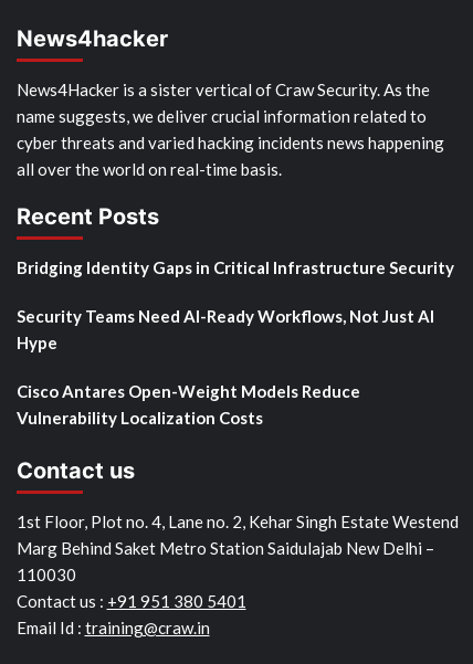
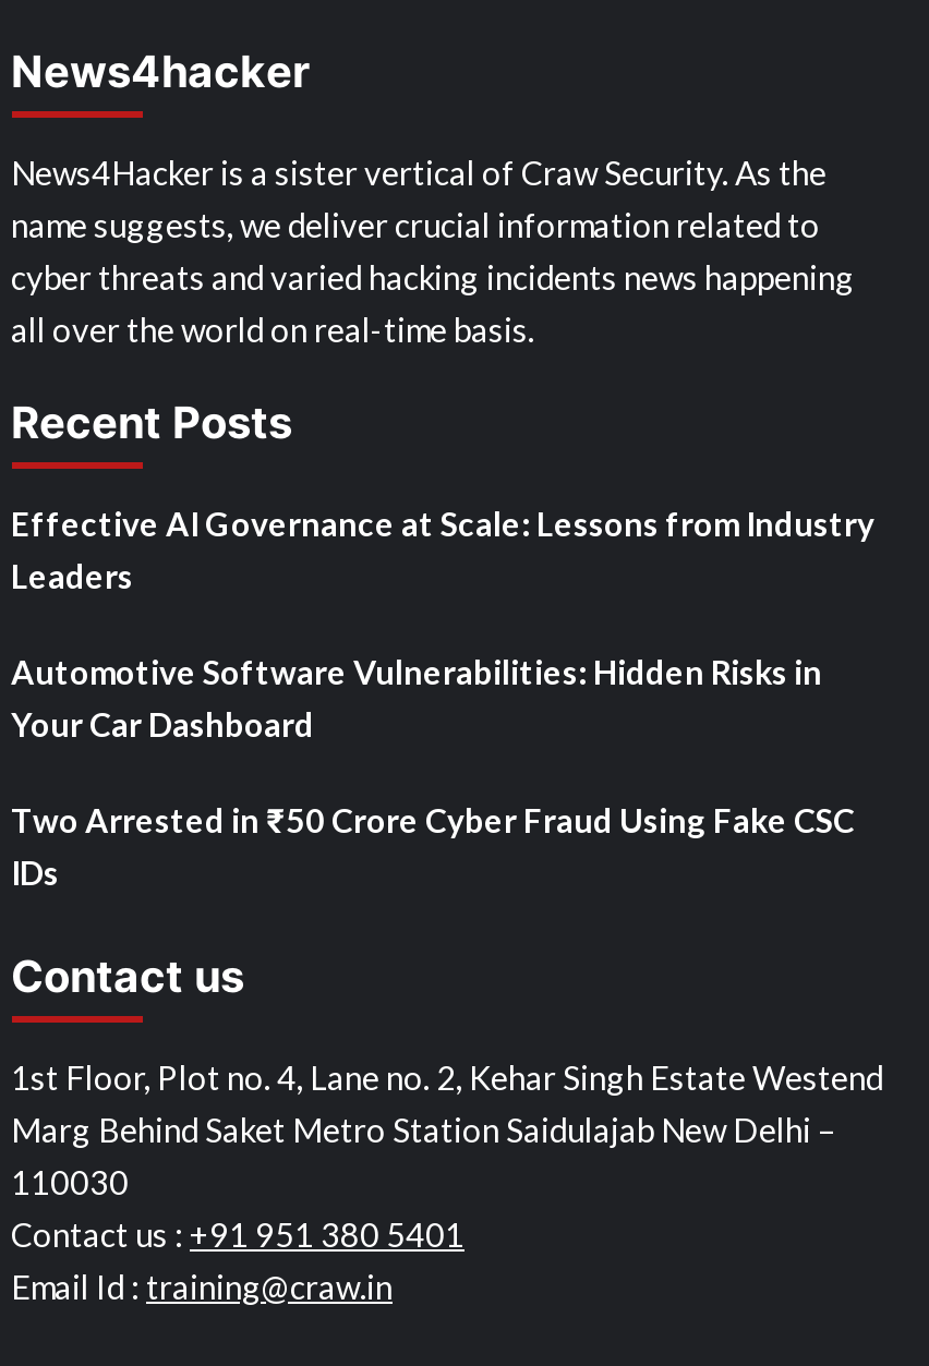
[16,257,454,277] Bridging Identity Gaps in Critical Infrastructure Security -> [11,505,874,596] Effective AI Governance at Scale: Lessons from Industry | Leaders
[16,305,434,352] Security Teams Need AI-Ready Workflows, Not Just AI | Hype -> [11,653,822,745] Automotive Software Vulnerabilities: Hidden Risks in | Your Car Dashboard
[16,381,360,427] Cisco Antares Open-Weight Models Reduce | Vulnerability Localization Costs -> [11,801,855,893] Two Arrested in ₹50 Crore Cyber Fraud Using Fake CSC | IDs

